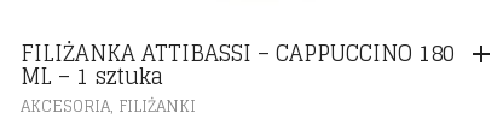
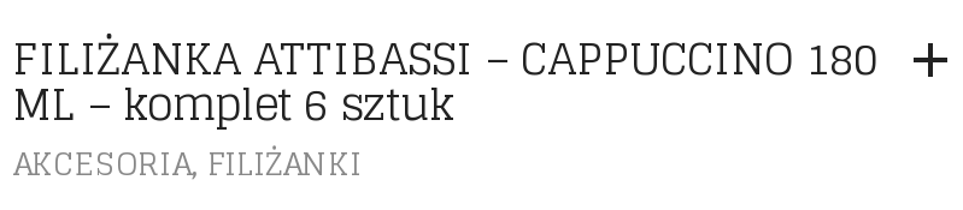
[21,57,163,95] ML – 1 sztuka -> [12,66,453,143] ML – komplet 6 sztuk

